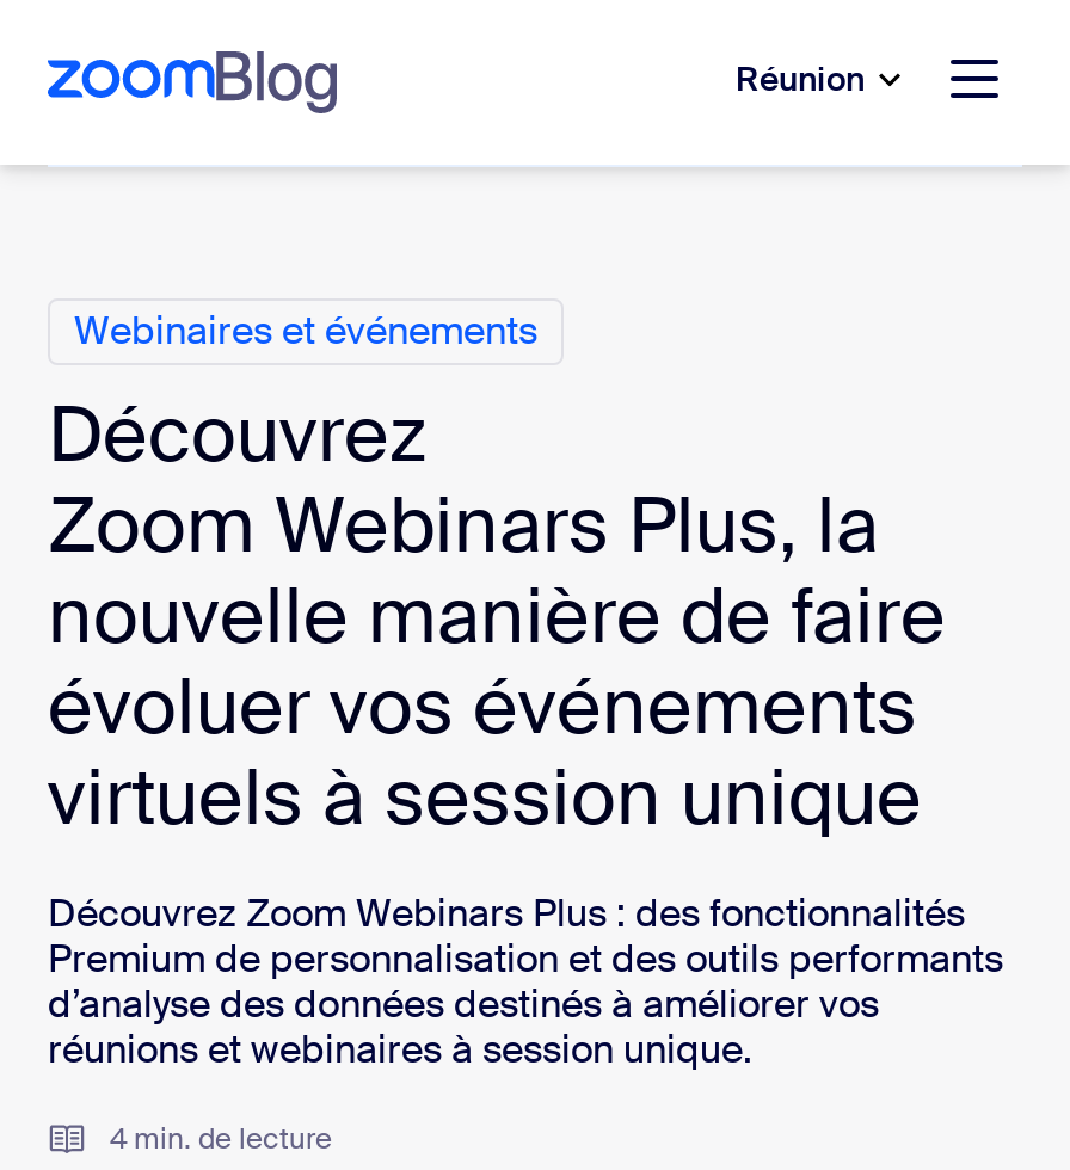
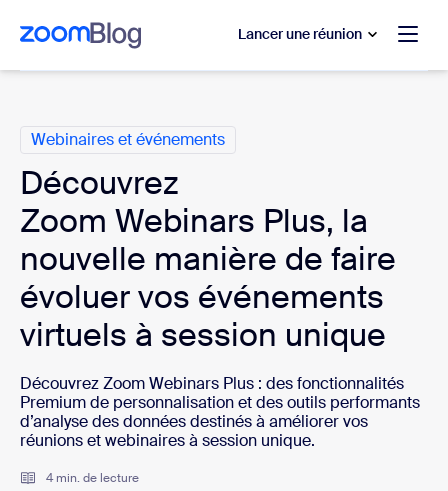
[736,57,865,100] Réunion -> [238,25,362,43] Lancer une réunion

